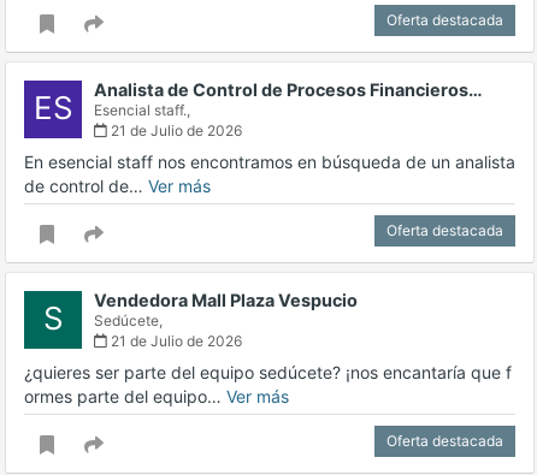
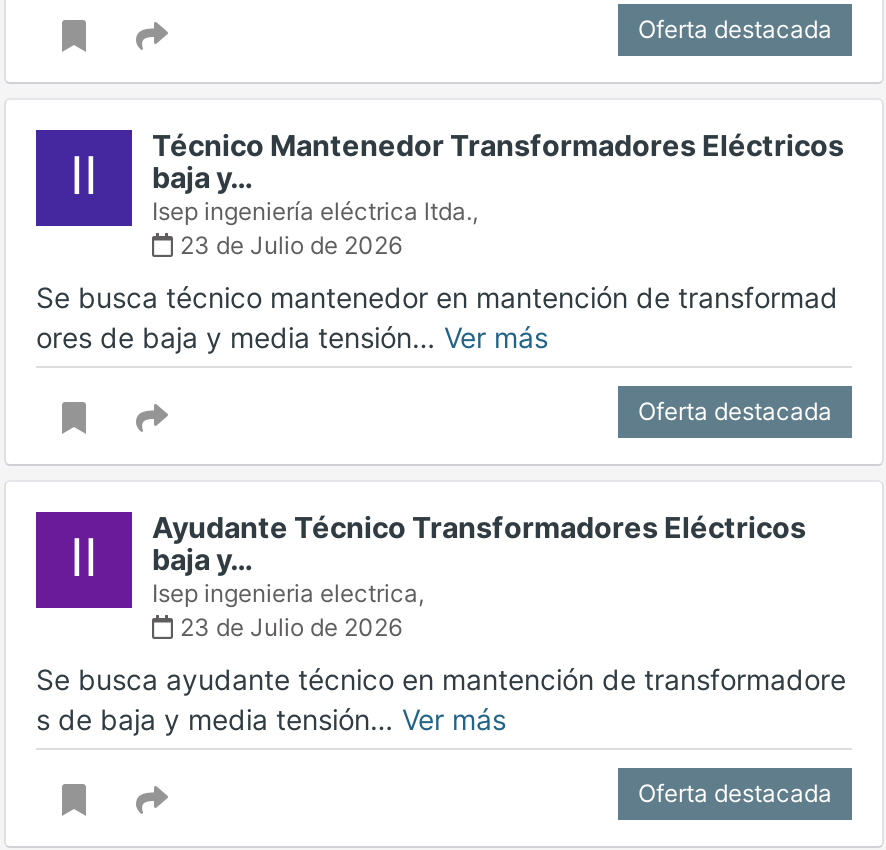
[33,79,483,139] ES | Analista de Control de Procesos Financieros… | Esencial staff., | 21 de Julio de 2026 -> [70,128,844,260] II | Técnico Mantenedor Transformadores Eléctricos | baja y… | Isep ingeniería eléctrica ltda., | 23 de Julio de 2026
[24,152,515,196] En esencial staff nos encontramos en búsqueda de un analista | de control de… Ver más -> [36,280,838,354] Se busca técnico mantenedor en mantención de transformad | ores de baja y media tensión… Ver más
[43,290,358,350] S | Vendedora Mall Plaza Vespucio | Sedúcete, | 21 de Julio de 2026 -> [70,510,806,642] II | Ayudante Técnico Transformadores Eléctricos | baja y… | Isep ingenieria electrica, | 23 de Julio de 2026
[24,362,512,406] ¿quieres ser parte del equipo sedúcete? ¡nos encantaría que f | ormes parte del equipo… Ver más -> [36,662,846,736] Se busca ayudante técnico en mantención de transformadore | s de baja y media tensión… Ver más

